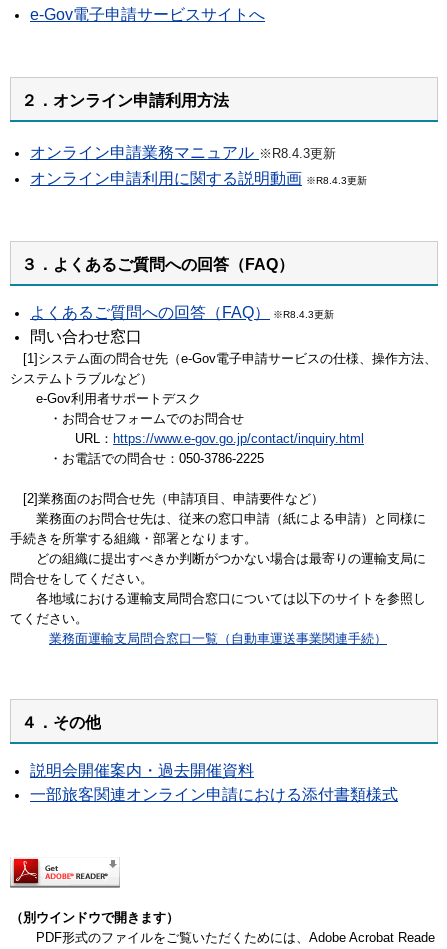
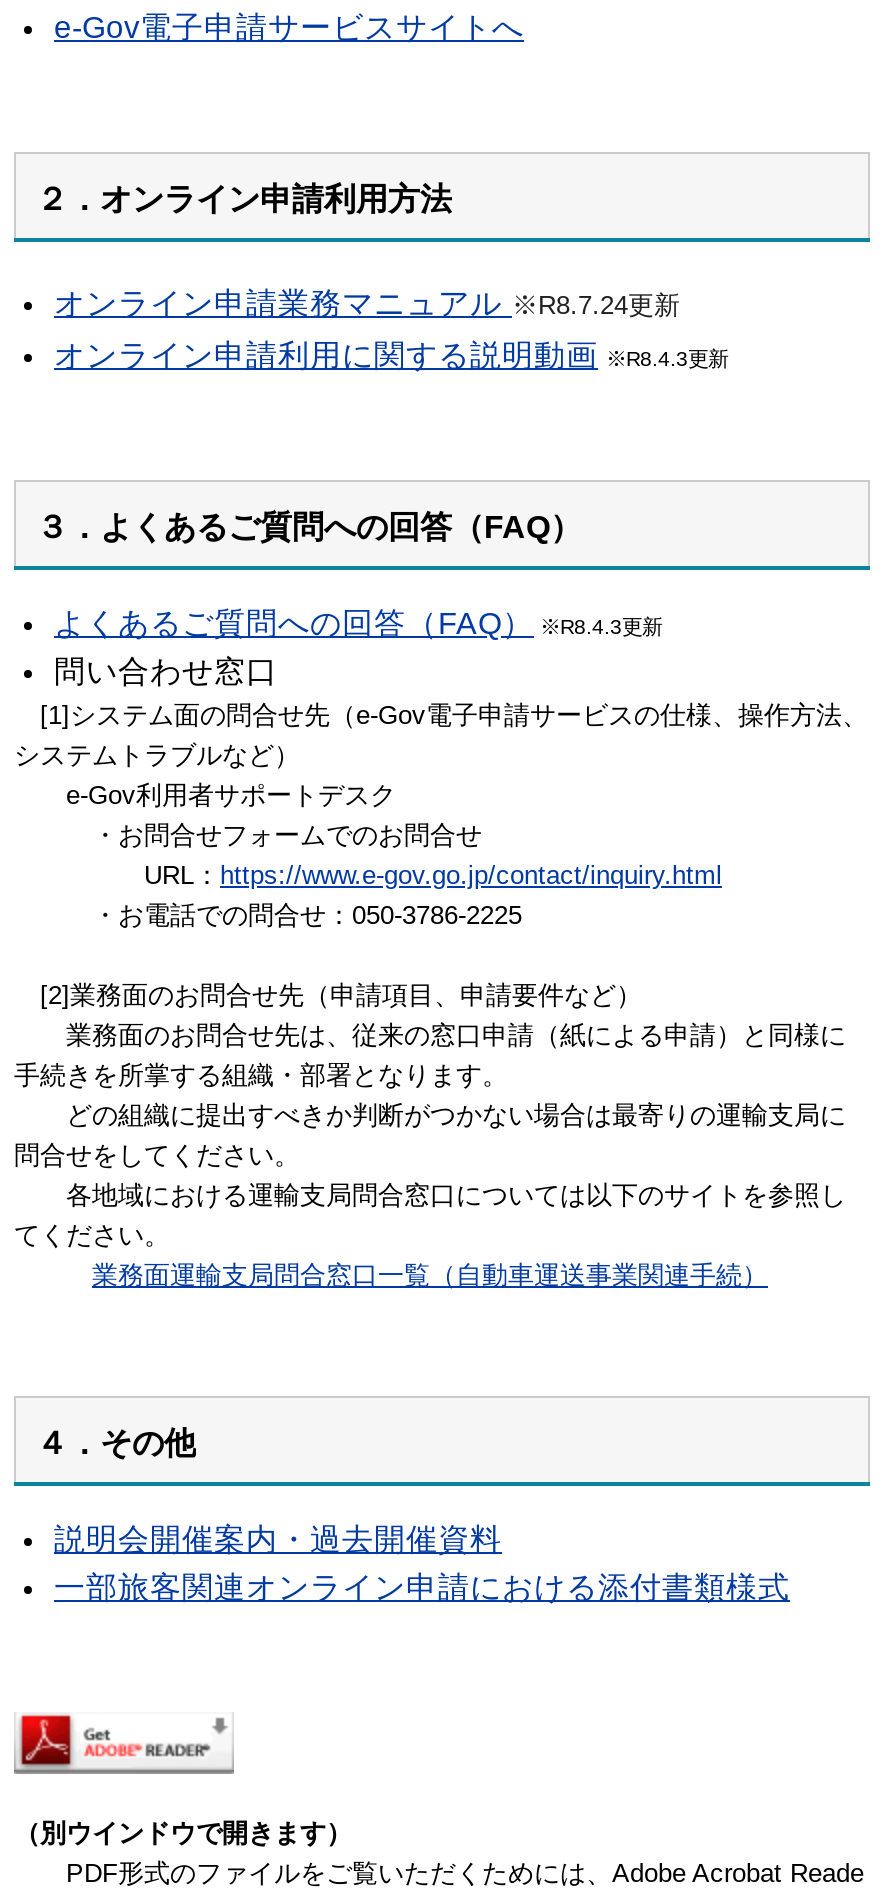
[30,144,336,161] オンライン申請業務マニュアル ※R8.4.3更新 -> [54,286,680,320] オンライン申請業務マニュアル ※R8.7.24更新

